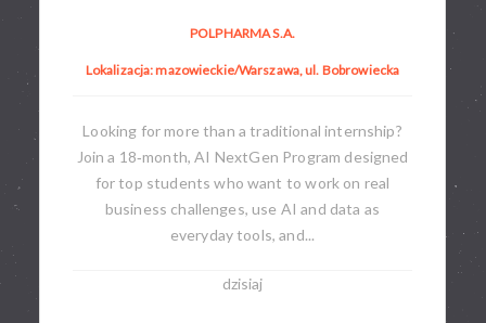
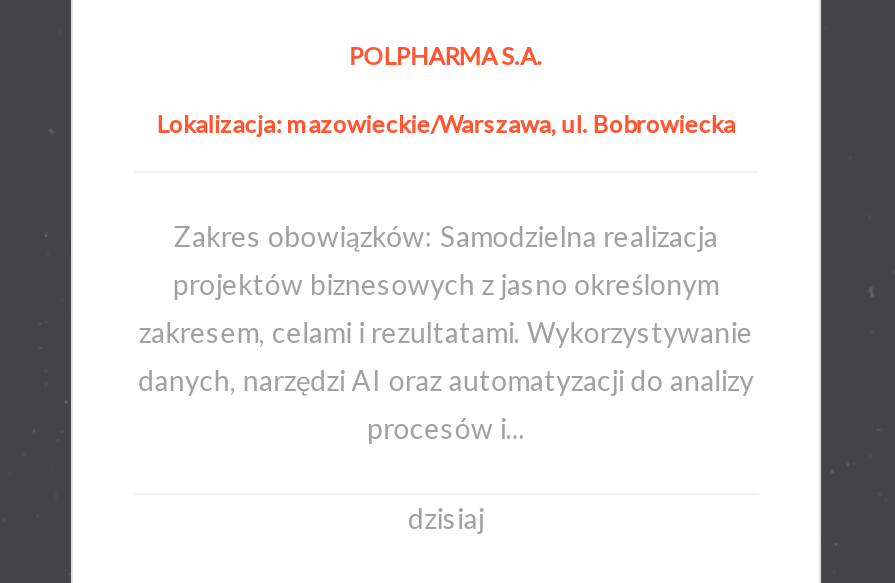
[76,122,408,244] Looking for more than a traditional internship? | Join a 18‑month, AI NextGen Program designed | for top students who want to work on real | business challenges, use AI and data as | everyday tools, and... -> [138,220,754,446] Zakres obowiązków: Samodzielna realizacja | projektów biznesowych z jasno określonym | zakresem, celami i rezultatami. Wykorzystywanie | danych, narzędzi AI oraz automatyzacji do analizy | procesów i...

